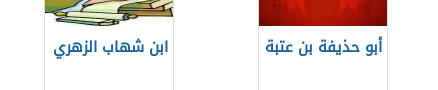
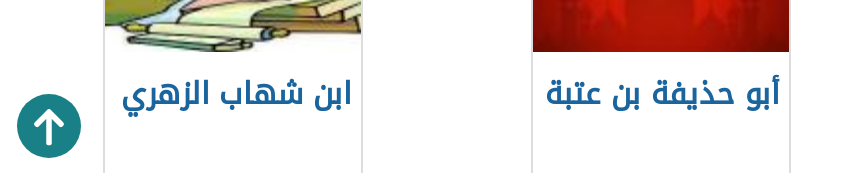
none -> [15,92,83,160] [image]

